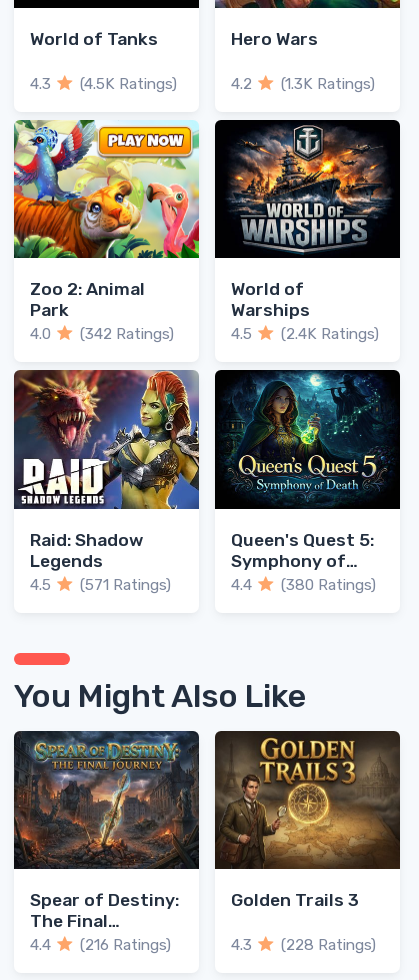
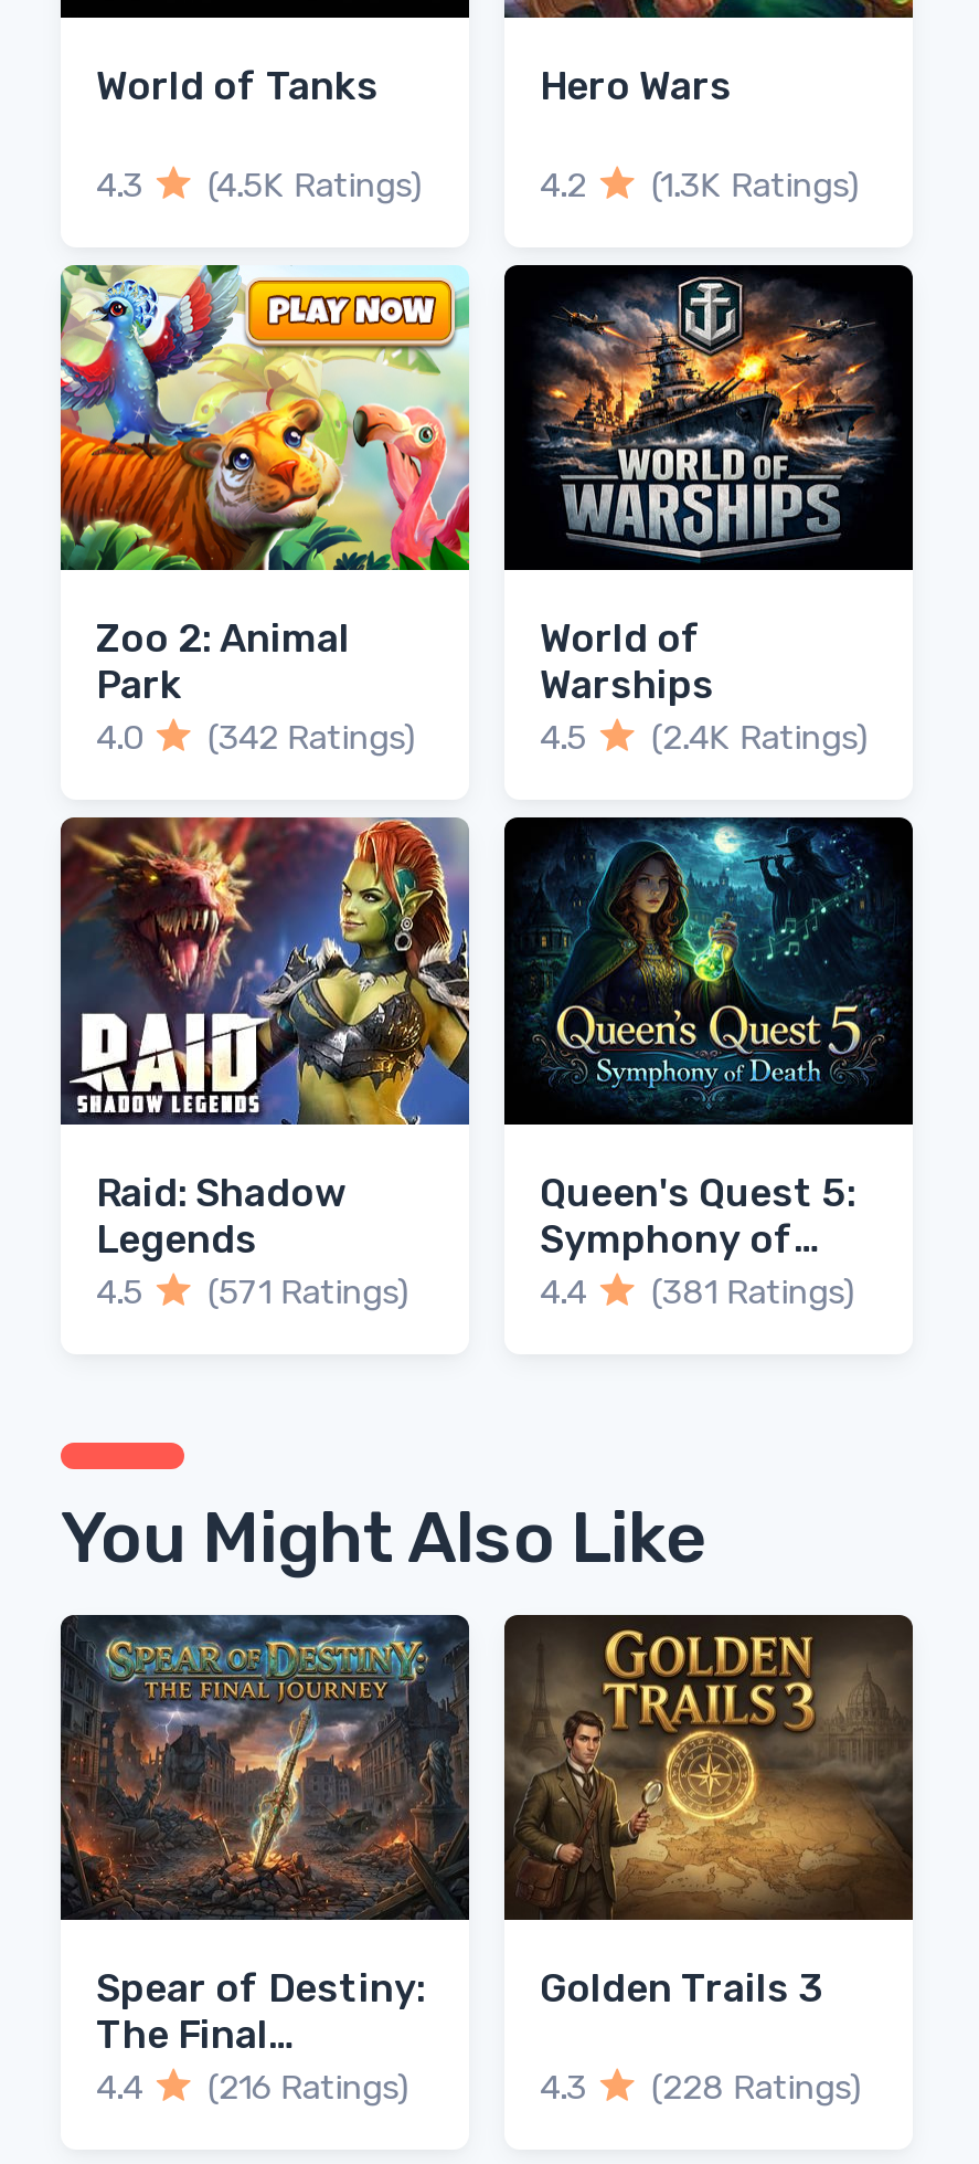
[281,576,376,594] (380 Ratings) -> [651,1272,854,1311] (381 Ratings)

